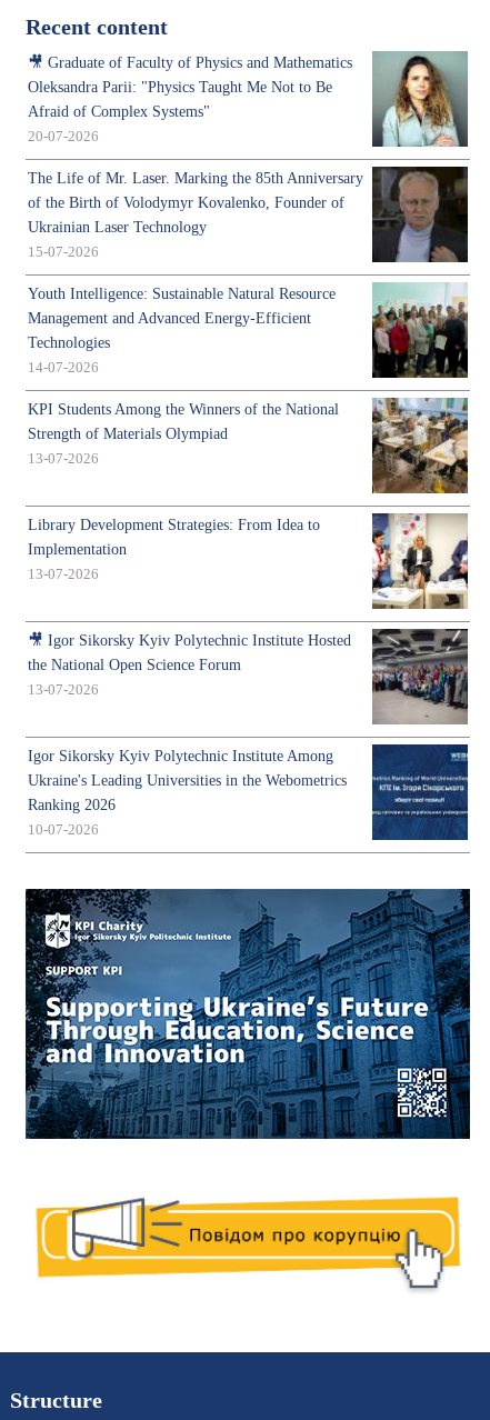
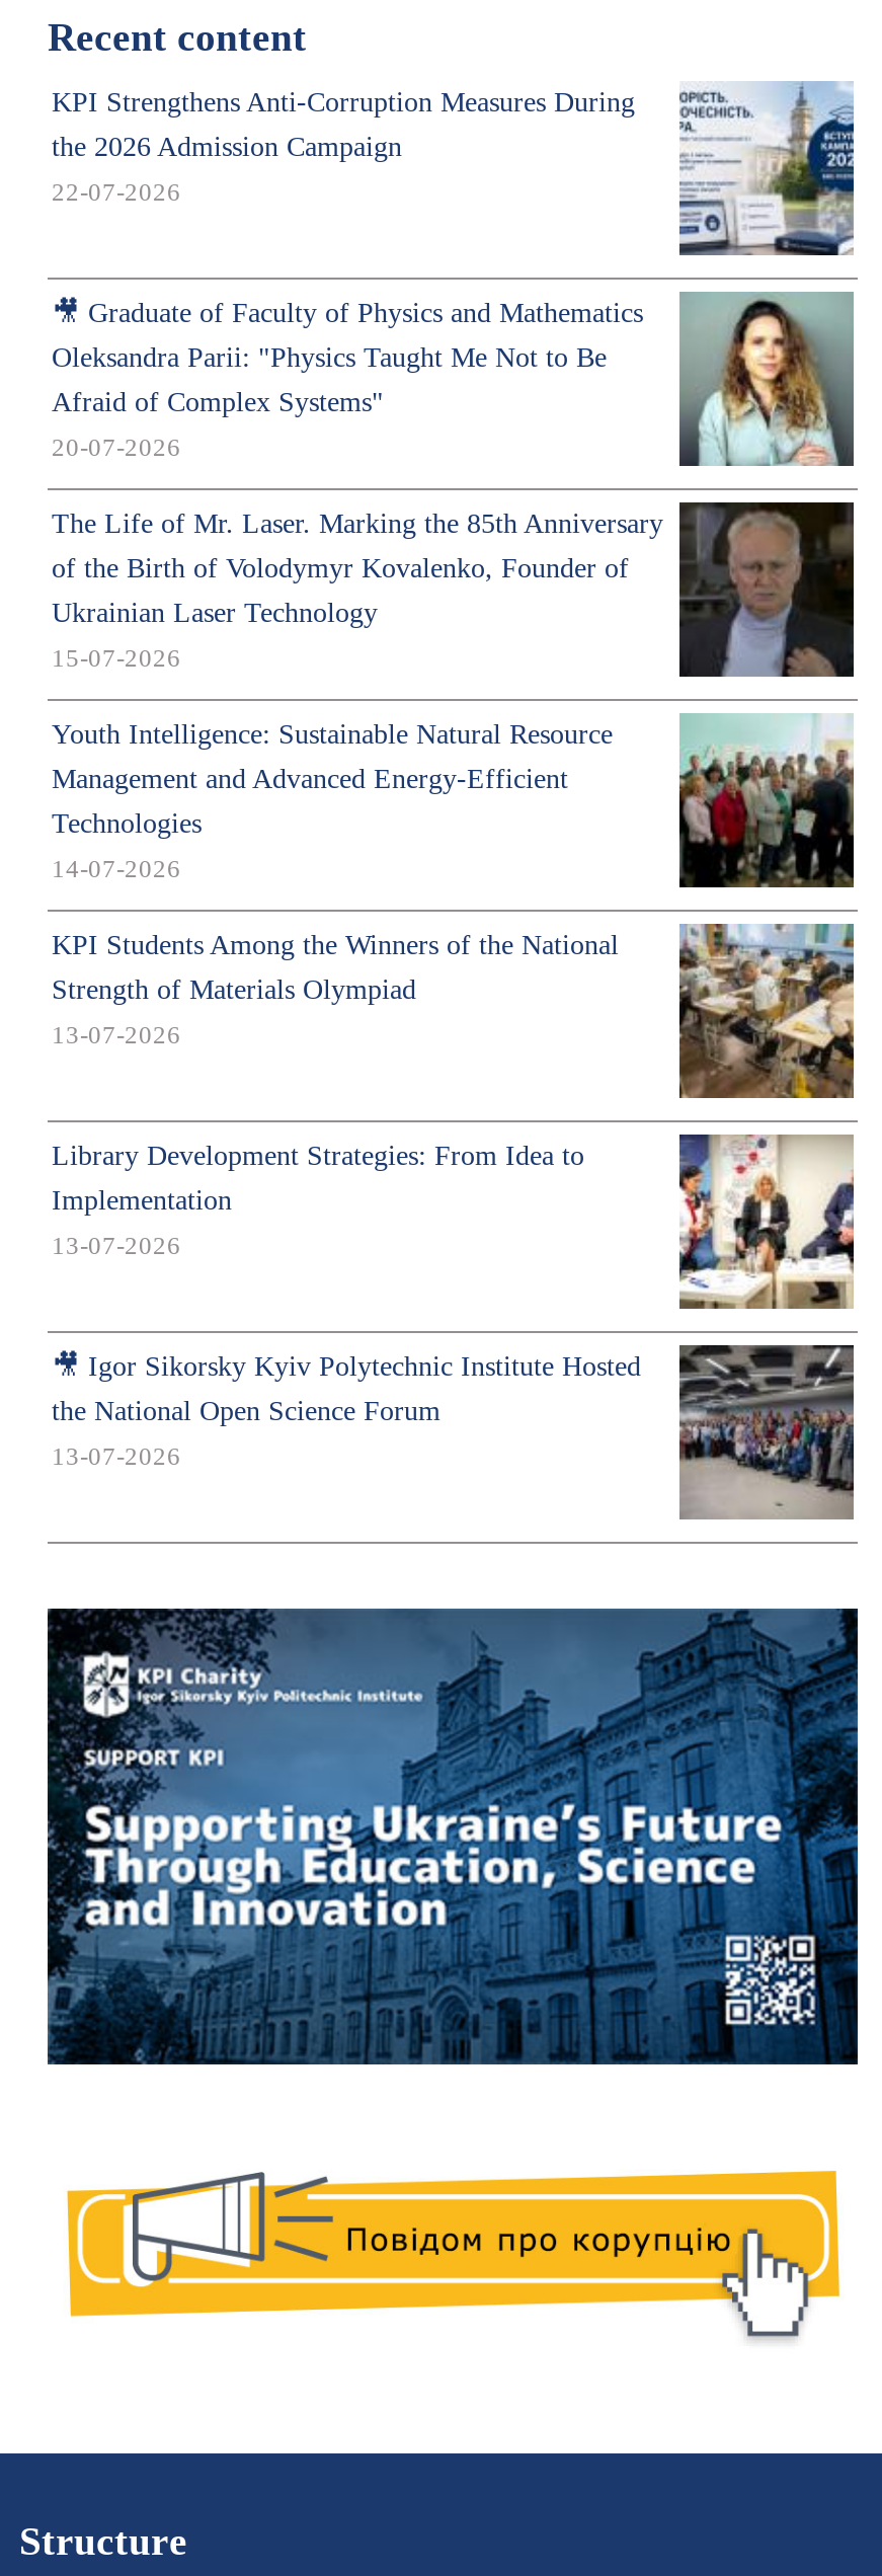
none -> [52,81,854,257] [image] | KPI Strengthens Anti-Corruption Measures During | the 2026 Admission Campaign | 22-07-2026
moved [28,51,469,698] -> [52,292,856,1471]: [image] | Oleksandra Parii: "Physics Taught Me Not to Be | Afraid of Complex Systems" | ... | the National Open Science Forum | 13-07-2026
[28,744,469,841] [image] | Igor Sikorsky Kyiv Polytechnic Institute Among | Ukraine's Leading Universities in the Webometrics | Ranking 2026 | 10-07-2026 -> none

